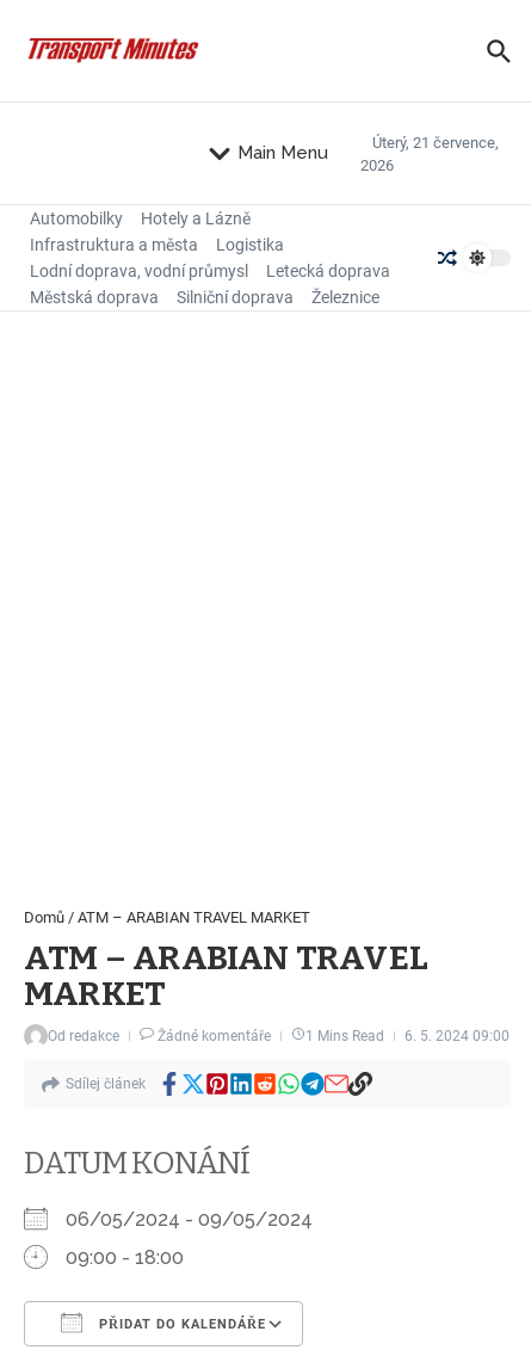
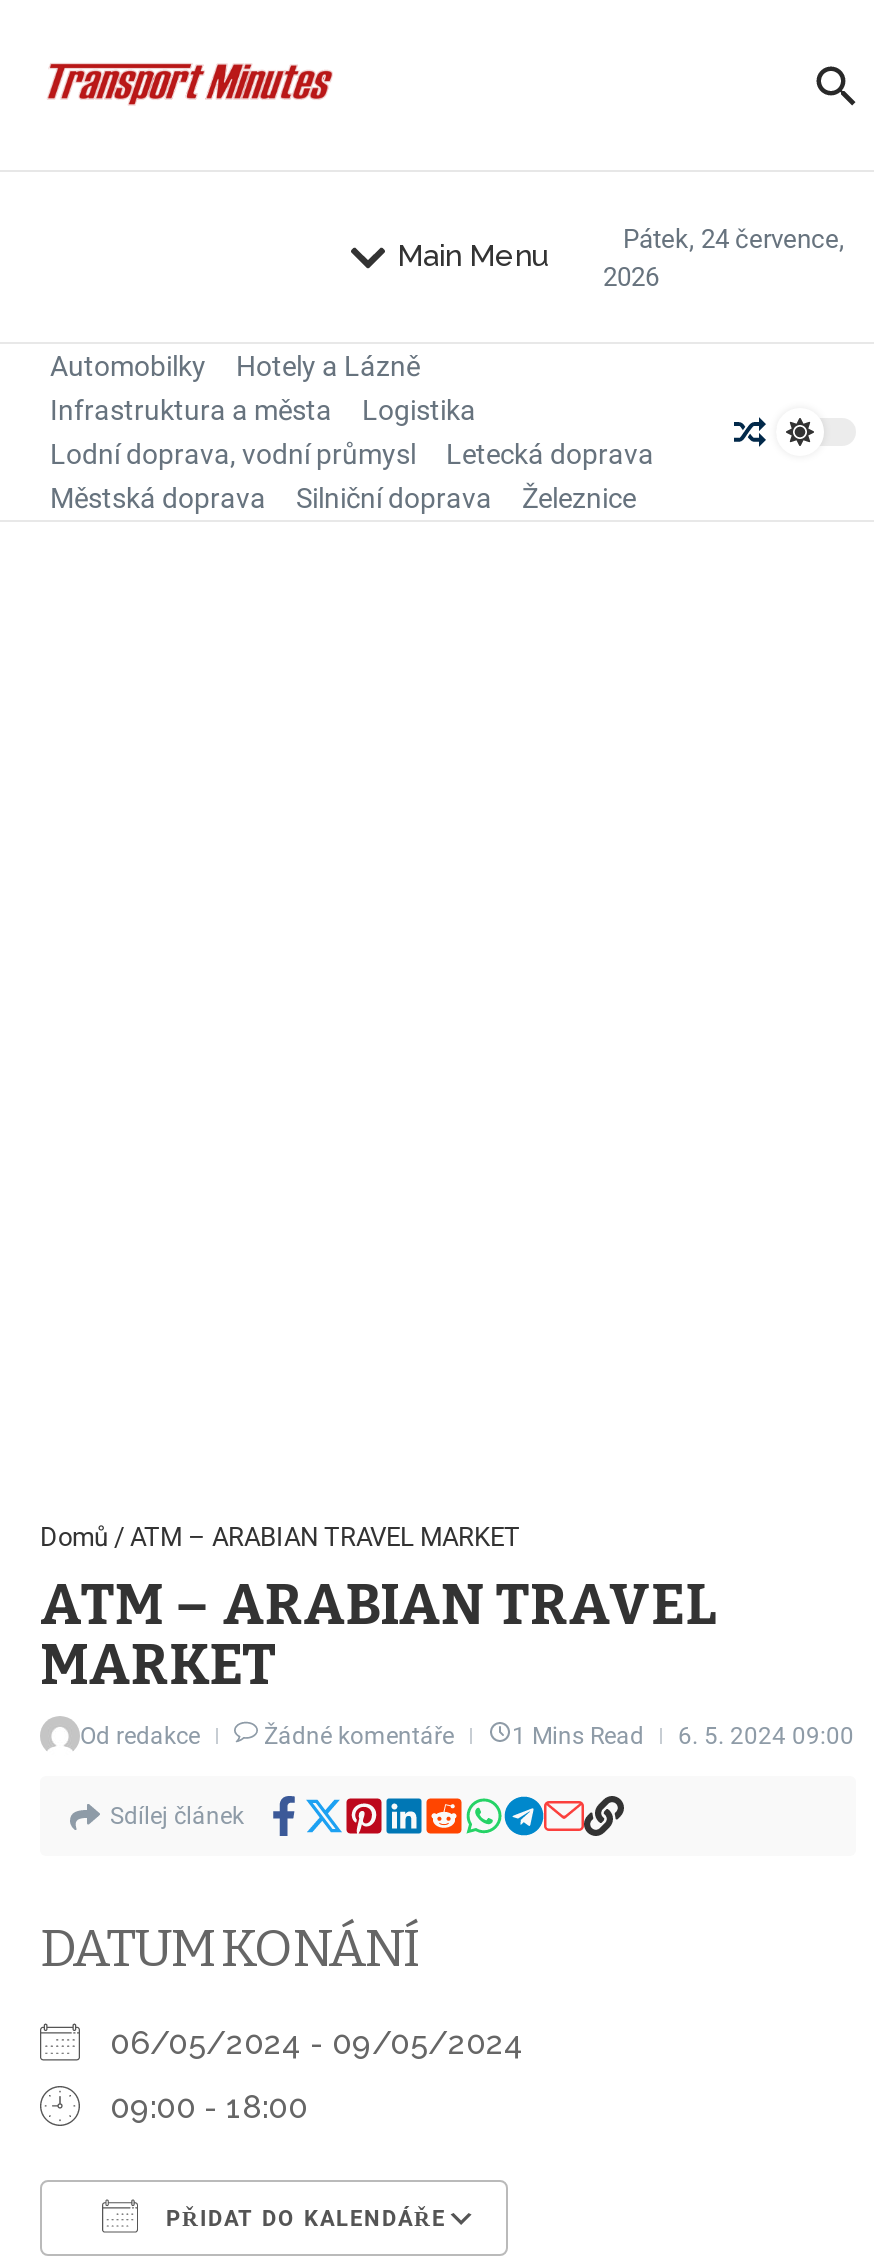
[372,133,498,151] Úterý, 21 července, -> [623,223,845,253] Pátek, 24 července,

